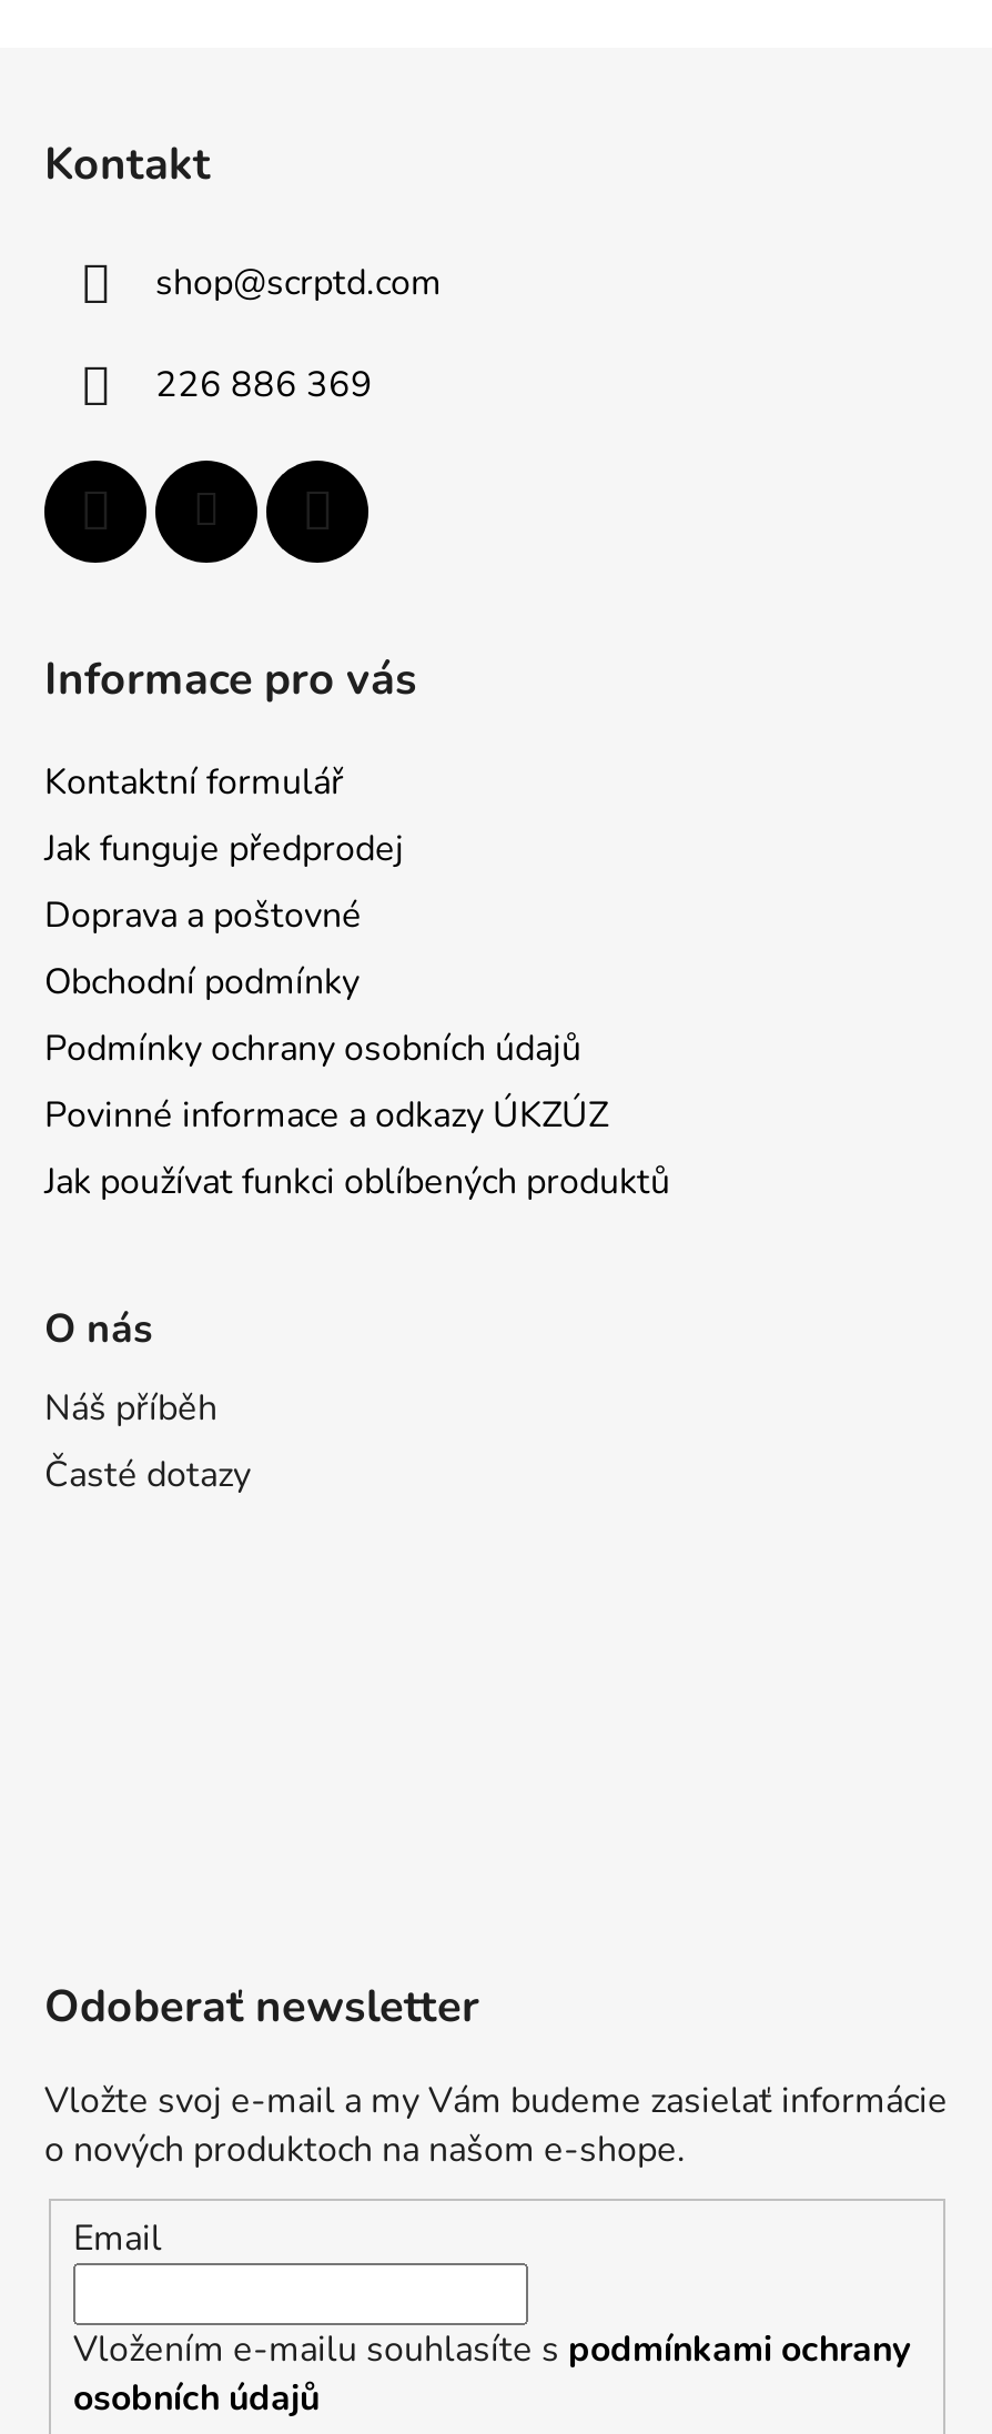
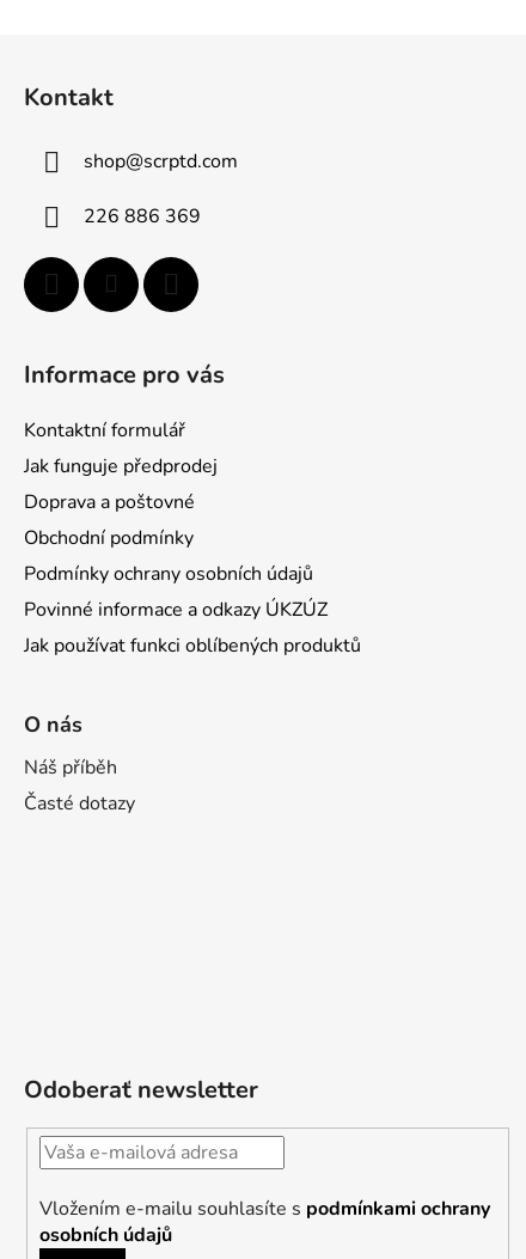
[44,2077,948,2263] Vložte svoj e-mail a my Vám budeme zasielať informácie | o nových produktoch na našom e-shope. | Email -> none

